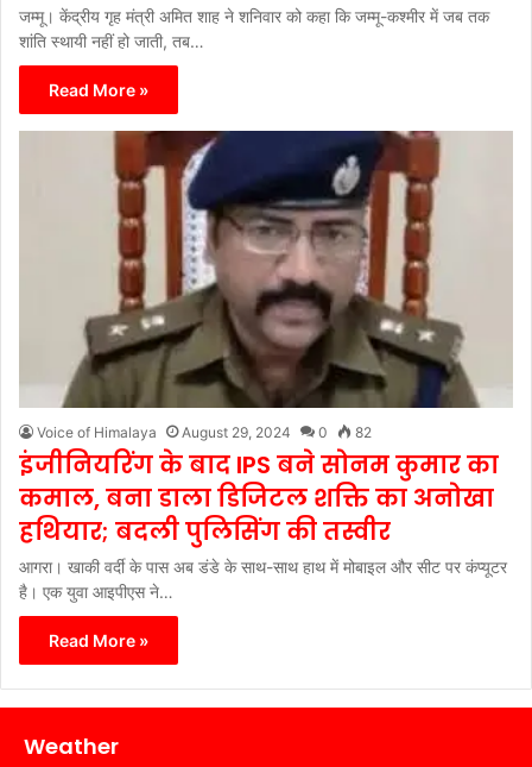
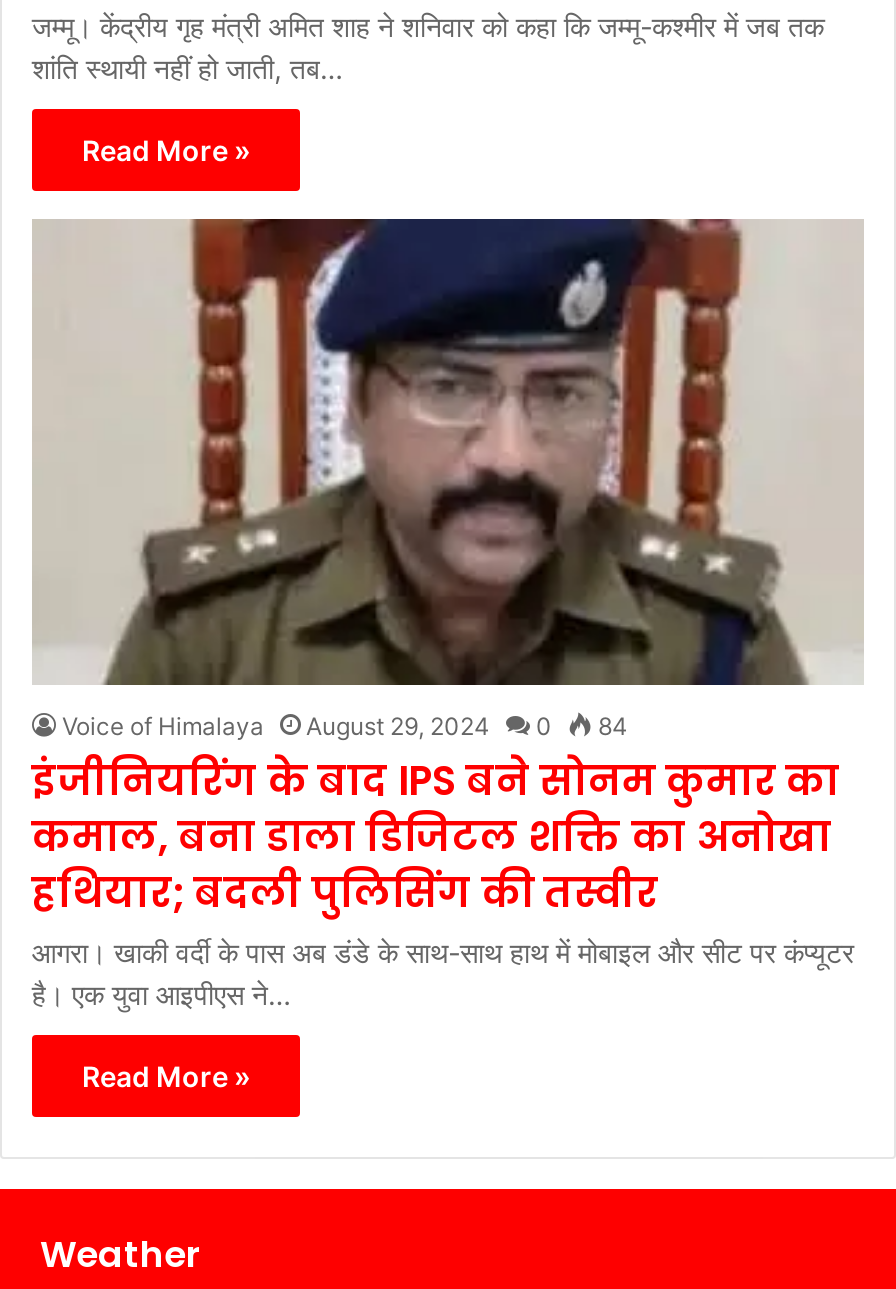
[37,424,372,441] Voice of Himalaya August 29, 2024 0 82 -> [62,711,628,741] Voice of Himalaya August 29, 2024 0 84

